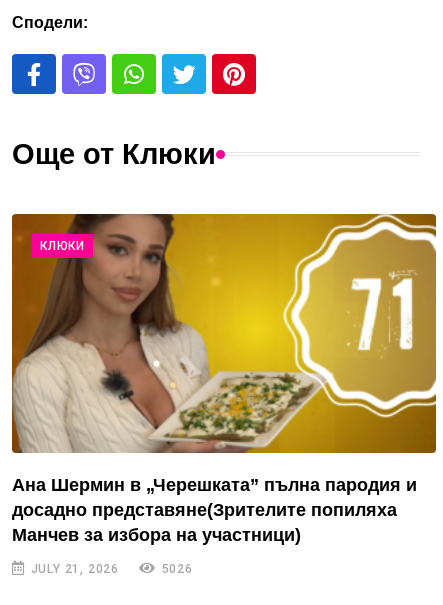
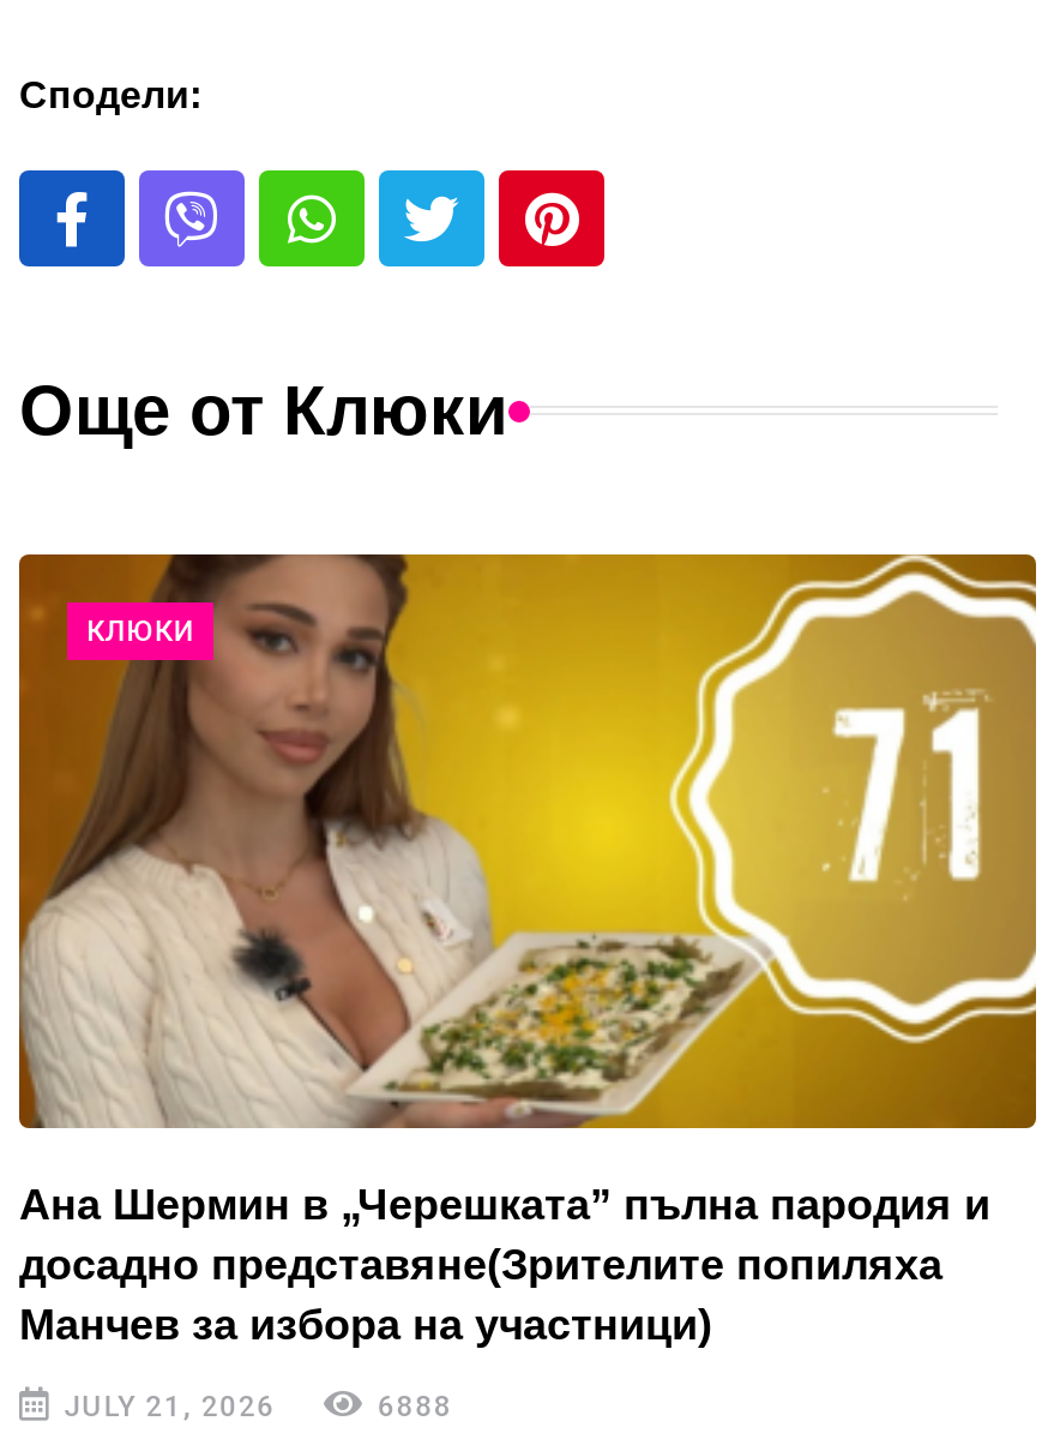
[158,561,193,575] 5026 -> [369,1389,453,1422] 6888

